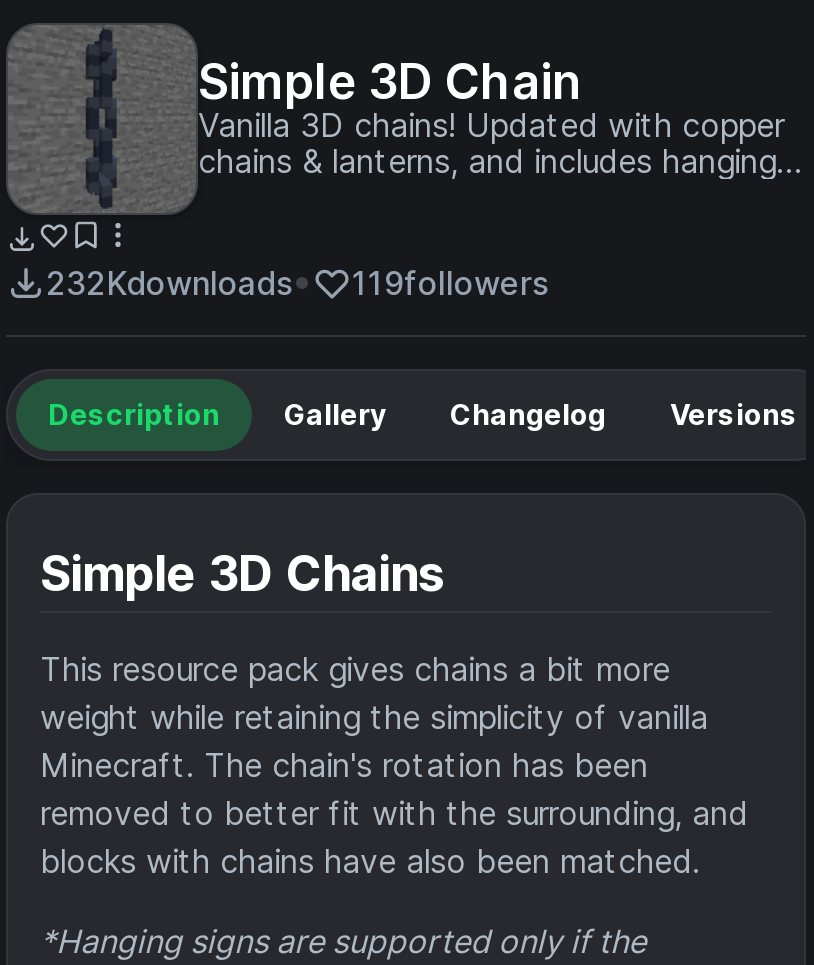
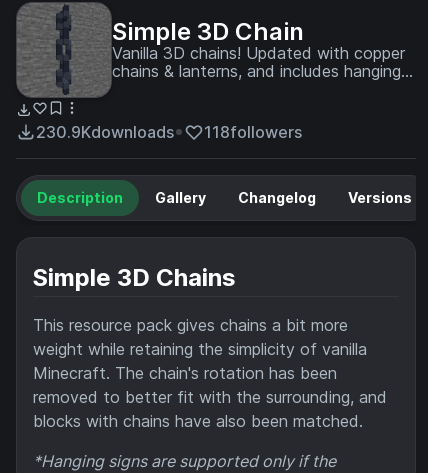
[46,263,292,303] 232Kdownloads -> [36,122,174,142] 230.9Kdownloads
[352,263,548,303] 119followers -> [204,122,302,142] 118followers

